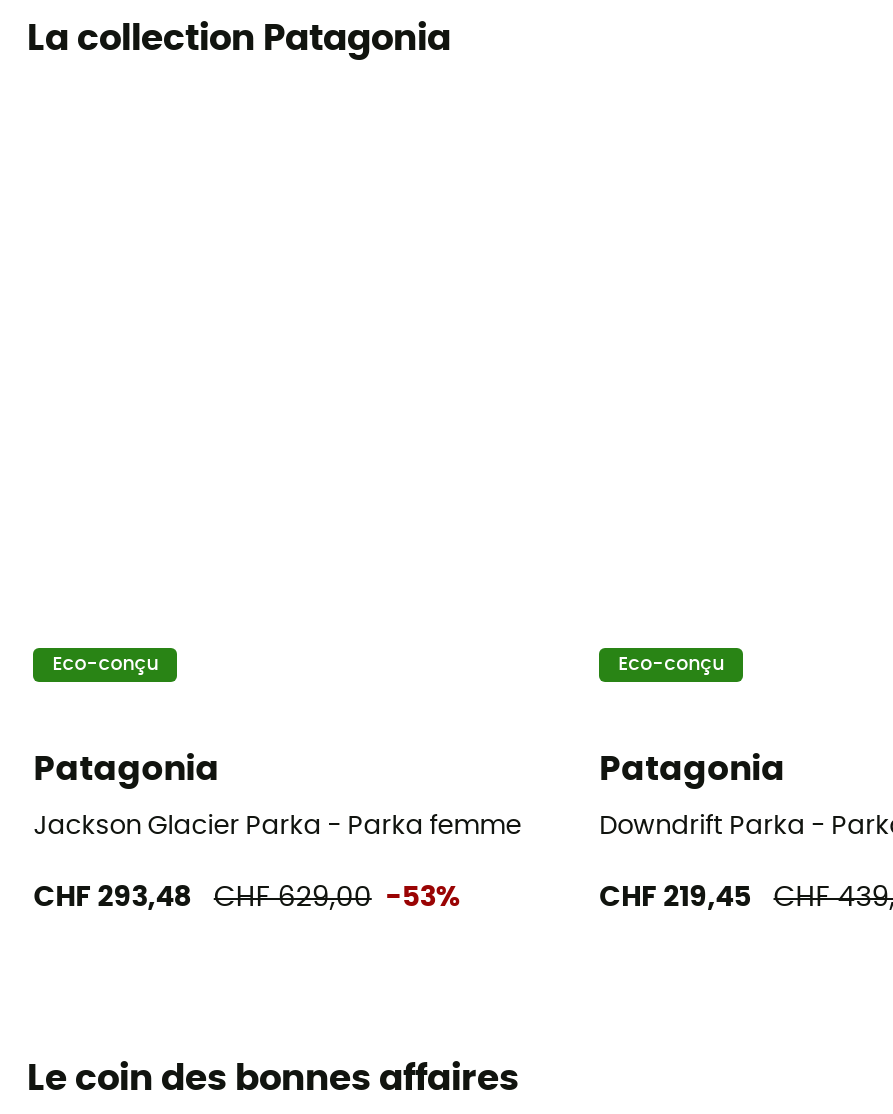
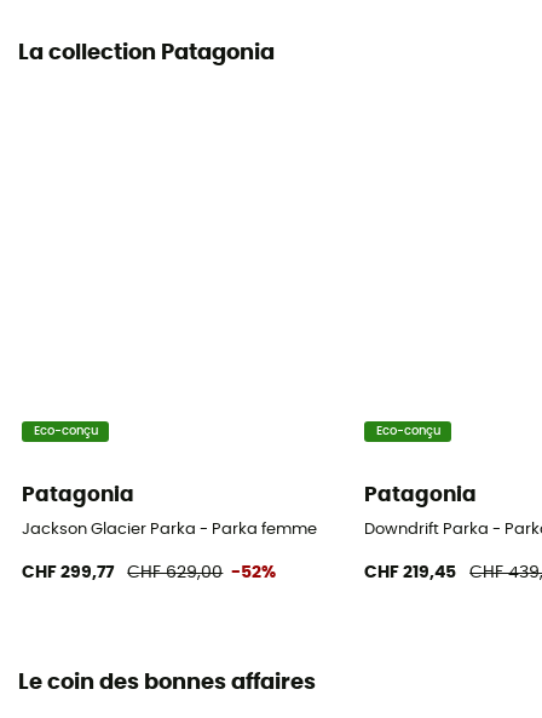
[33,884,191,912] CHF 293,48 -> [22,564,114,581] CHF 299,77
[214,884,460,912] CHF 629,00 -53% -> [128,564,276,581] CHF 629,00 -52%

